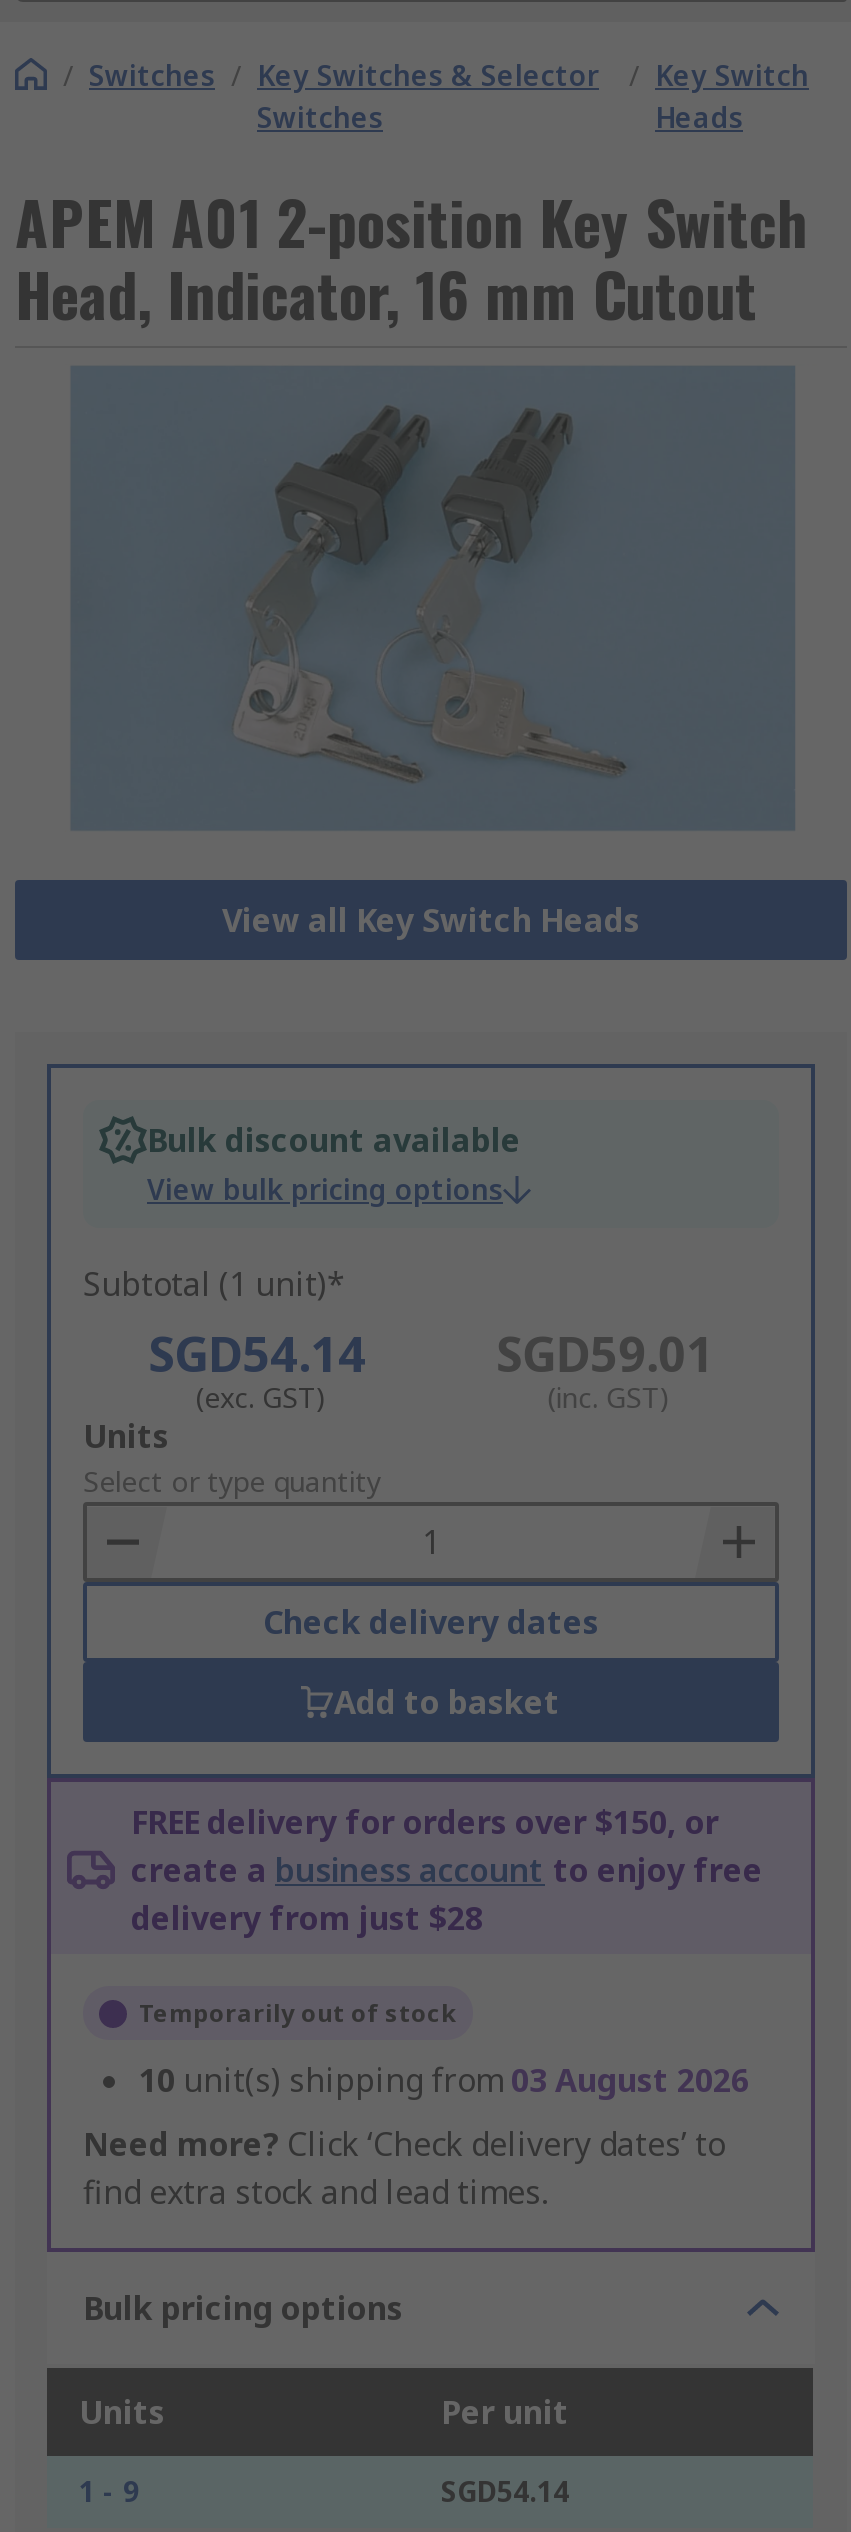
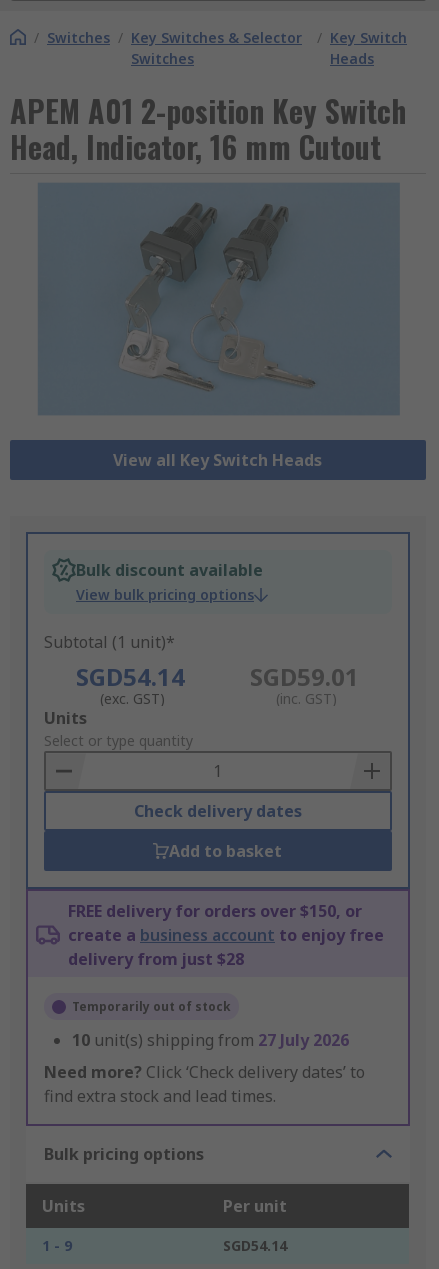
[139,2059,749,2103] 10 unit(s) shipping from 03 August 2026 -> [72,1029,349,1051] 10 unit(s) shipping from 27 July 2026

